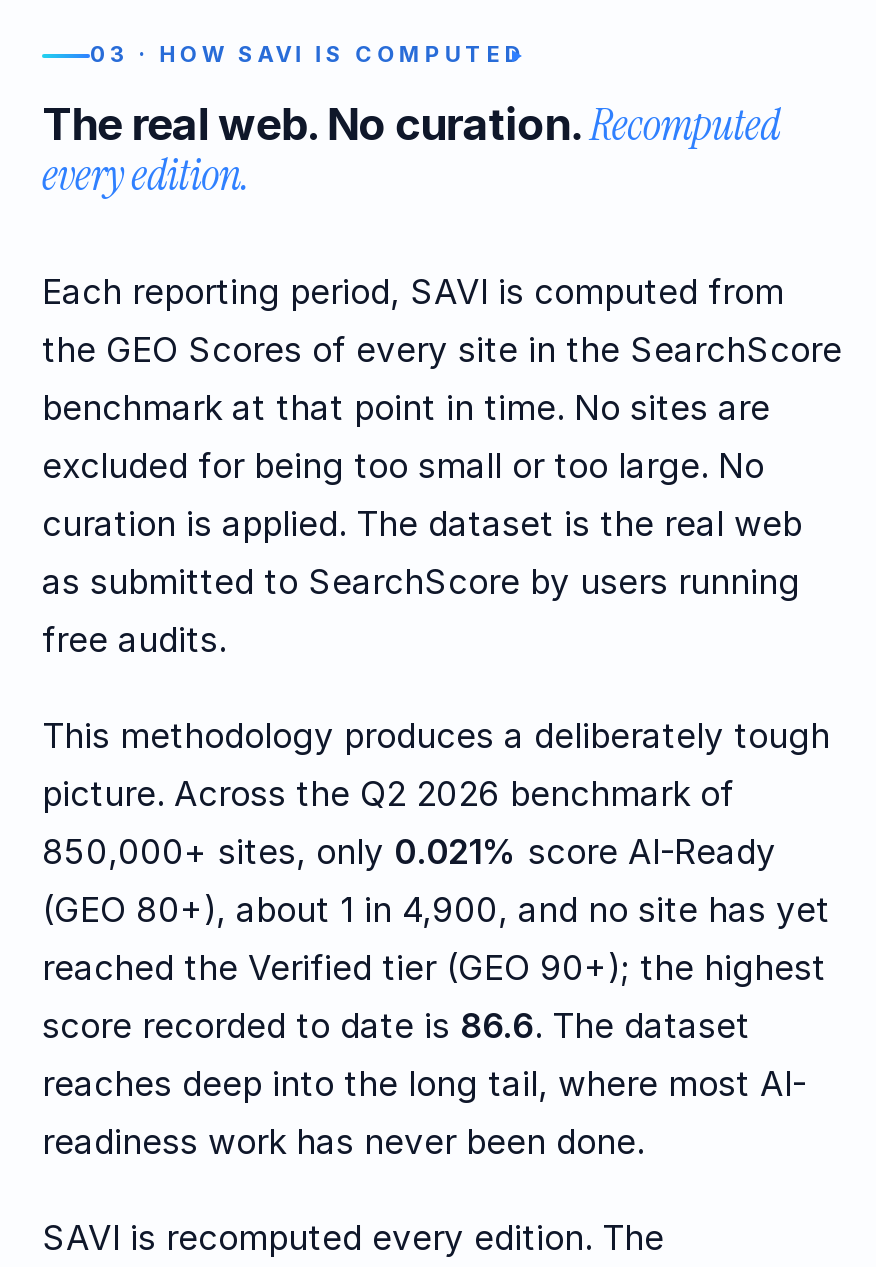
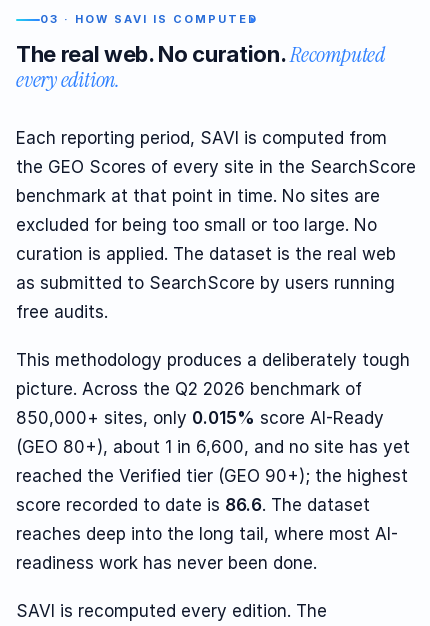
[42,832,776,872] 850,000+ sites, only 0.021% score AI-Ready -> [16,408,384,428] 850,000+ sites, only 0.015% score AI-Ready
[42,890,830,930] (GEO 80+), about 1 in 4,900, and no site has yet -> [16,437,410,457] (GEO 80+), about 1 in 6,600, and no site has yet

